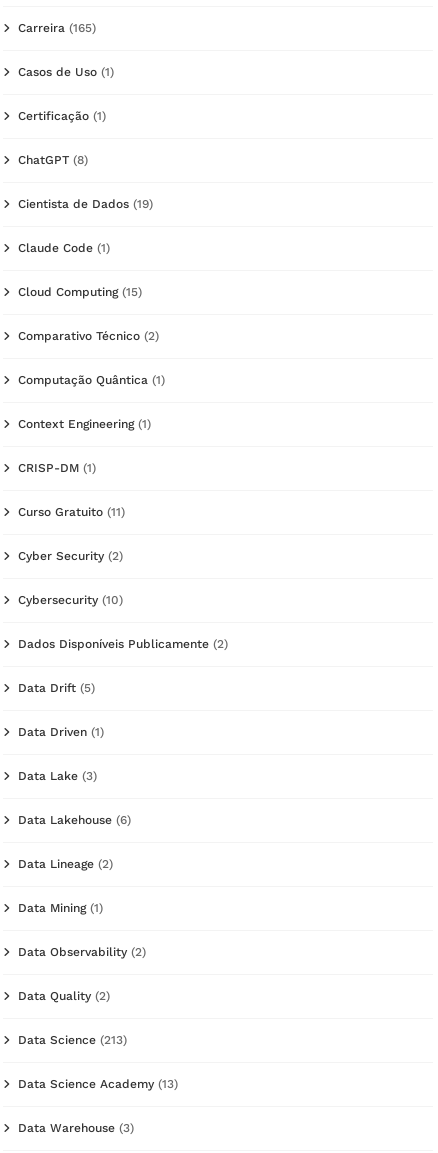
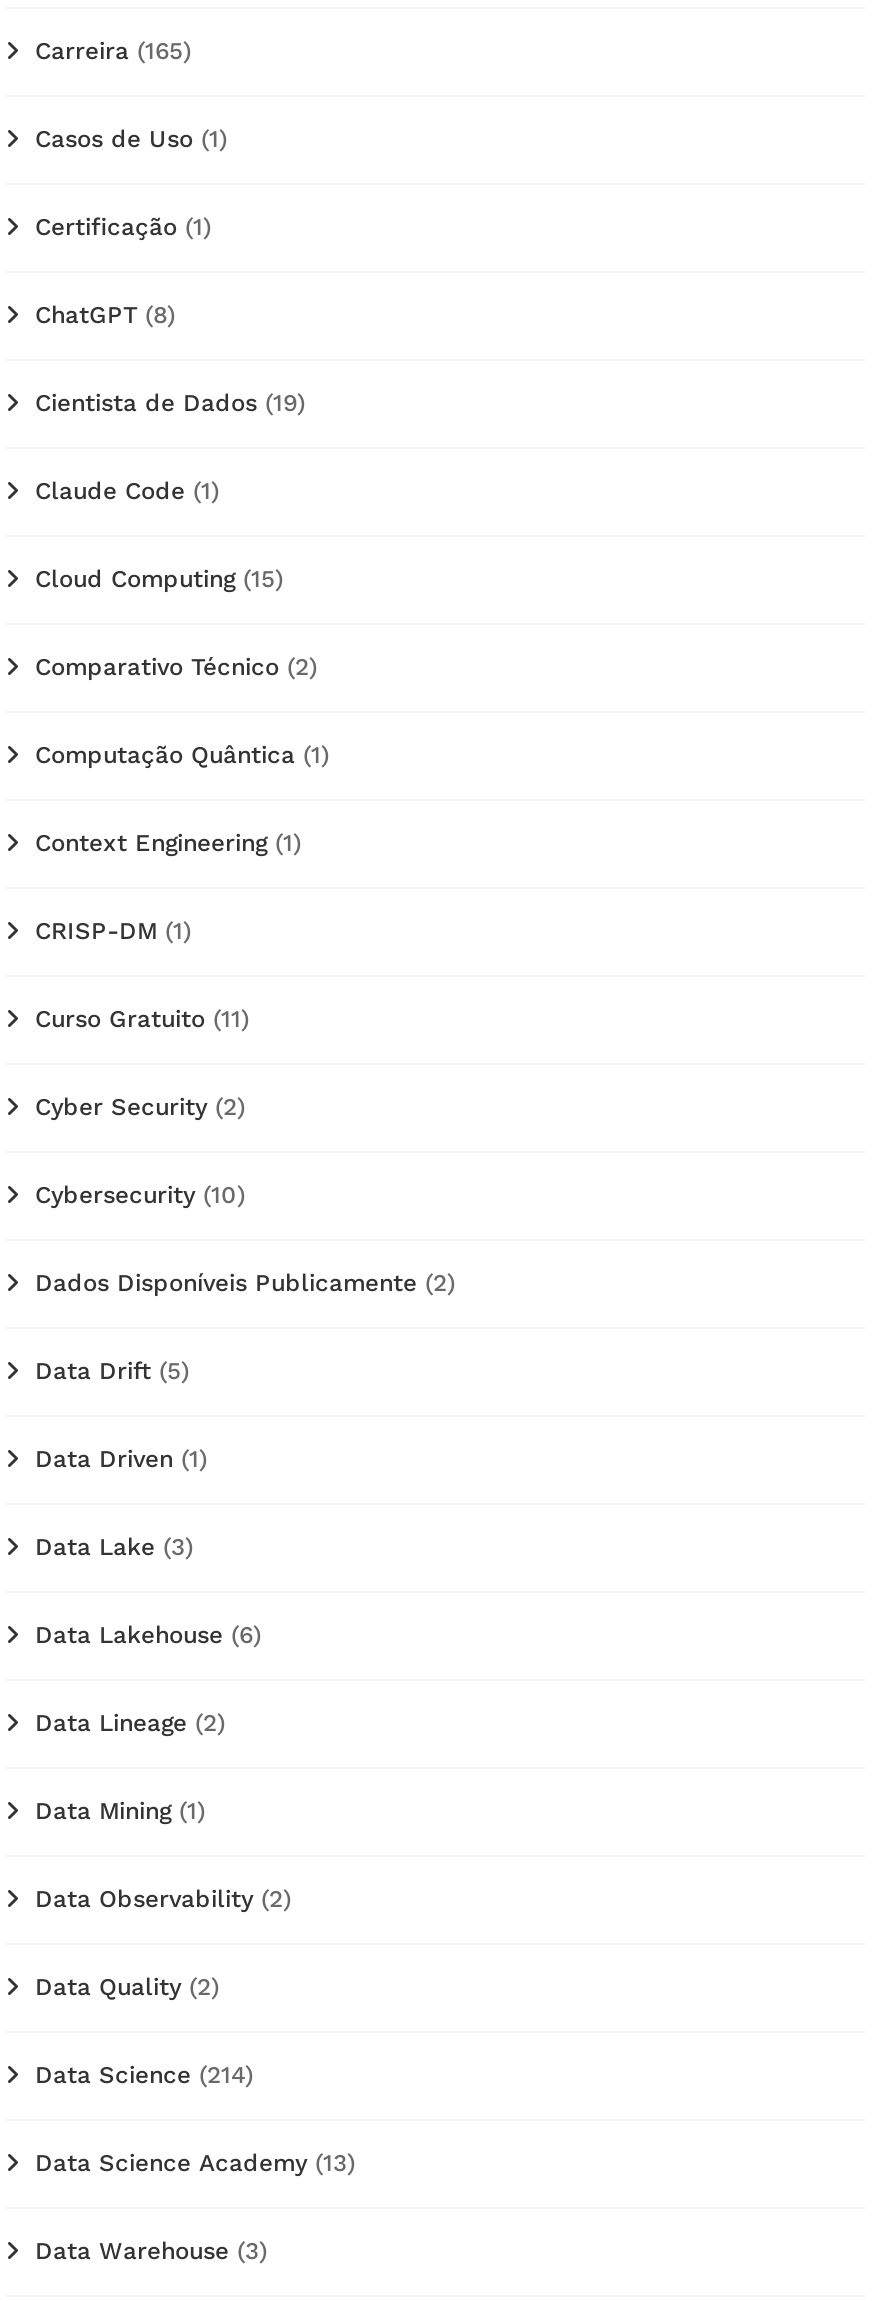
[18,1033,127,1047] Data Science (213) -> [35,2061,253,2089] Data Science (214)

